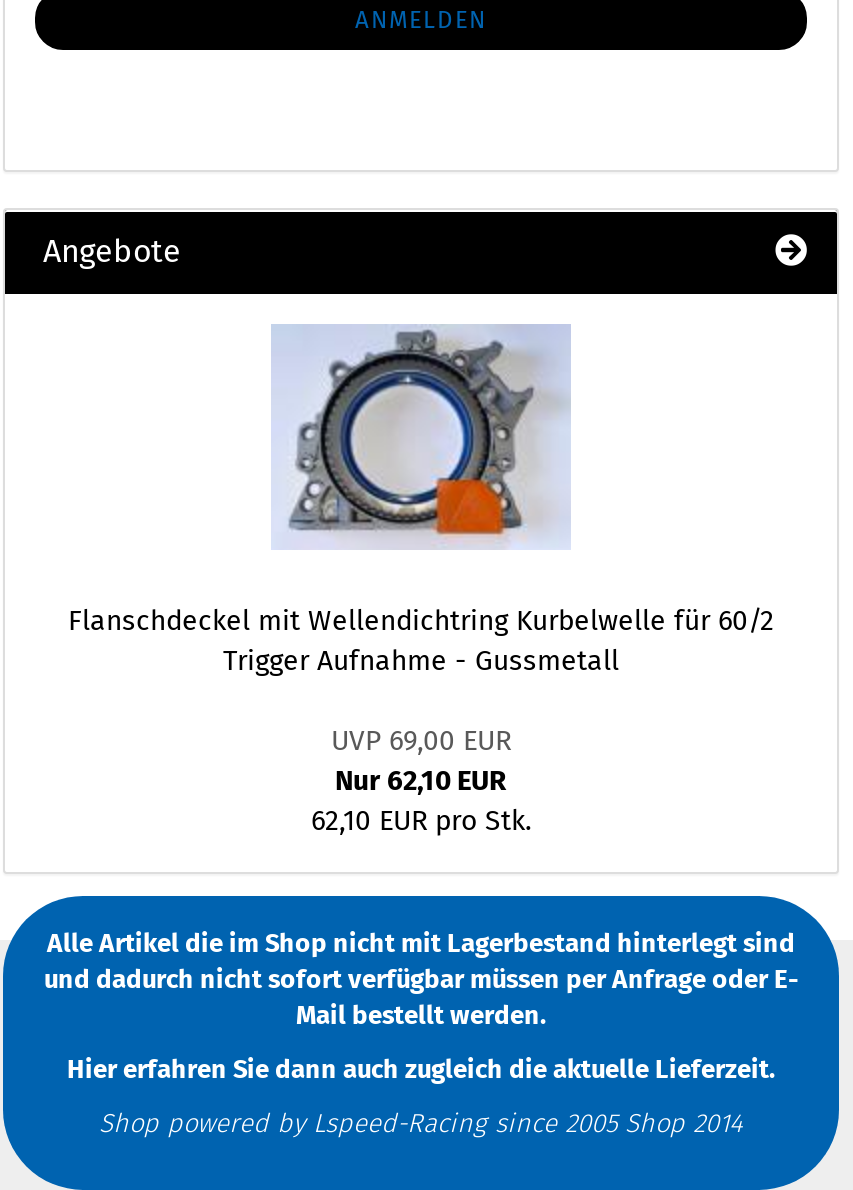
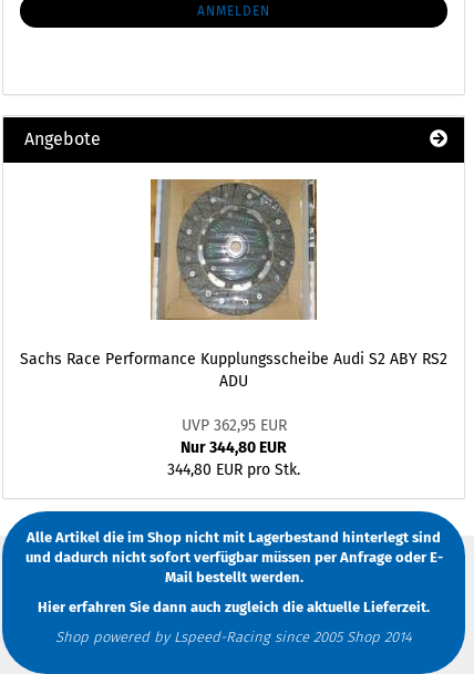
[68,324,774,678] [image] | Flanschdeckel mit Wellendichtring Kurbelwelle für 60/2 | Trigger Aufnahme - Gussmetall -> [20,178,447,391] [image] | Sachs Race Performance Kupplungsscheibe Audi S2 ABY RS2 | ADU
[311,724,531,838] UVP 69,00 EUR | Nur 62,10 EUR | 62,10 EUR pro Stk. -> [167,416,300,479] UVP 362,95 EUR | Nur 344,80 EUR | 344,80 EUR pro Stk.

